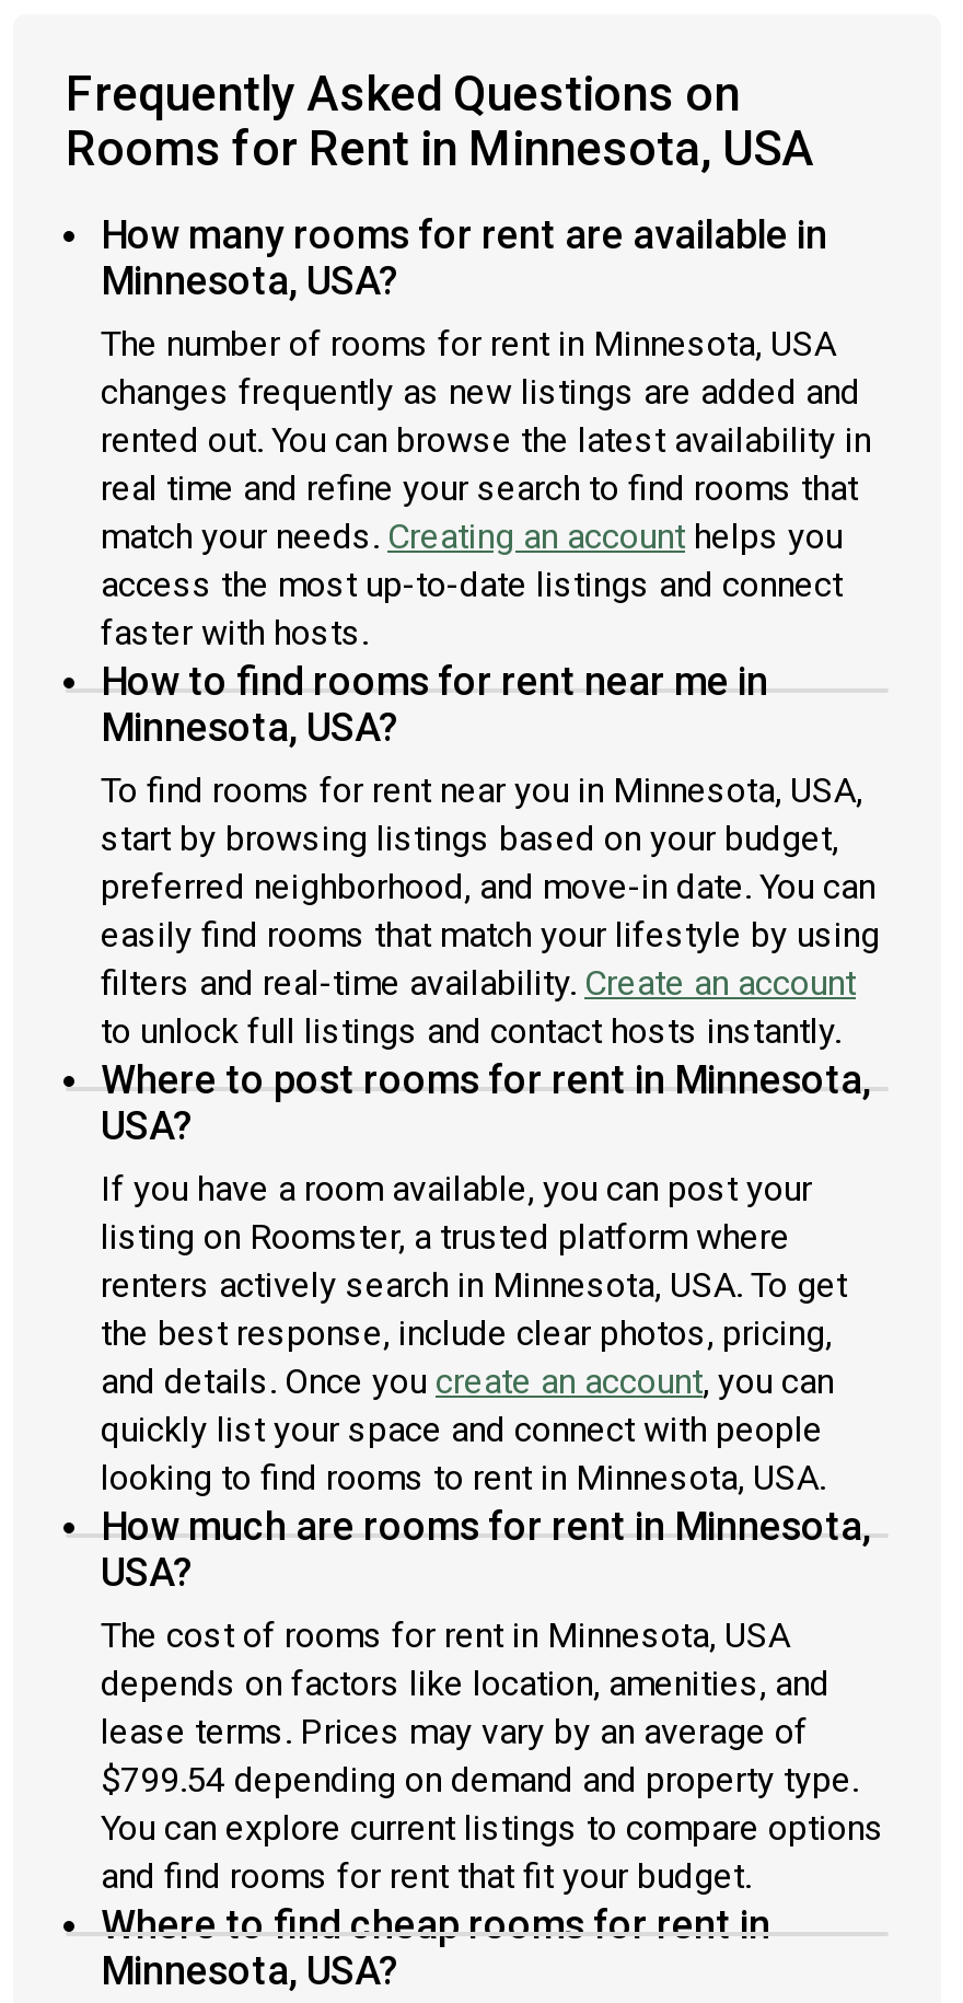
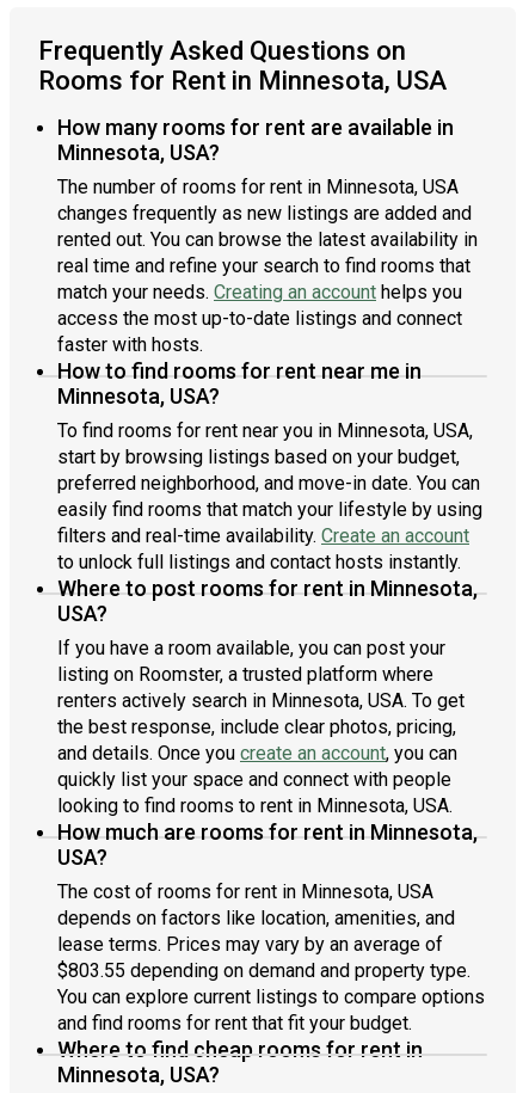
[101,1759,858,1801] $799.54 depending on demand and property type. -> [57,959,470,982] $803.55 depending on demand and property type.

